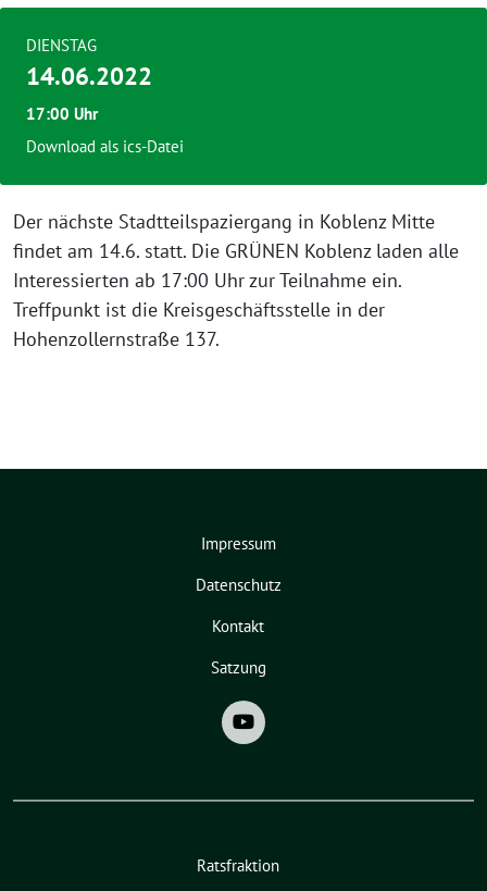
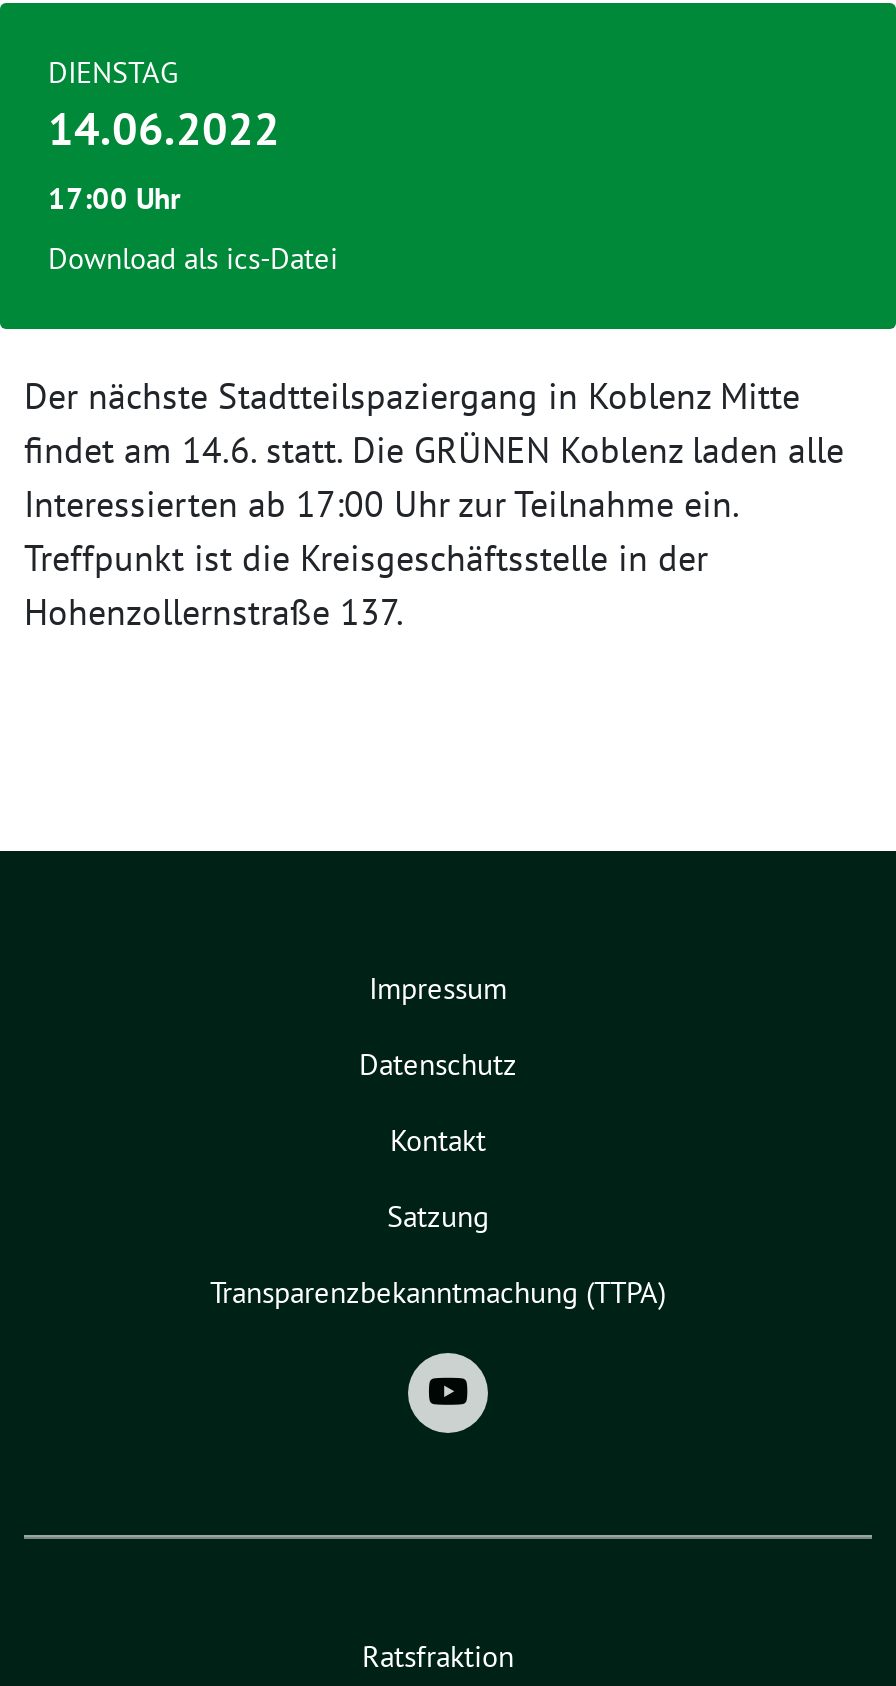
none -> [210,1273,666,1311] Transparenzbekanntmachung (TTPA)

